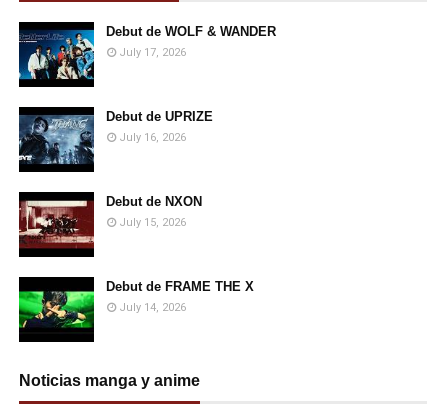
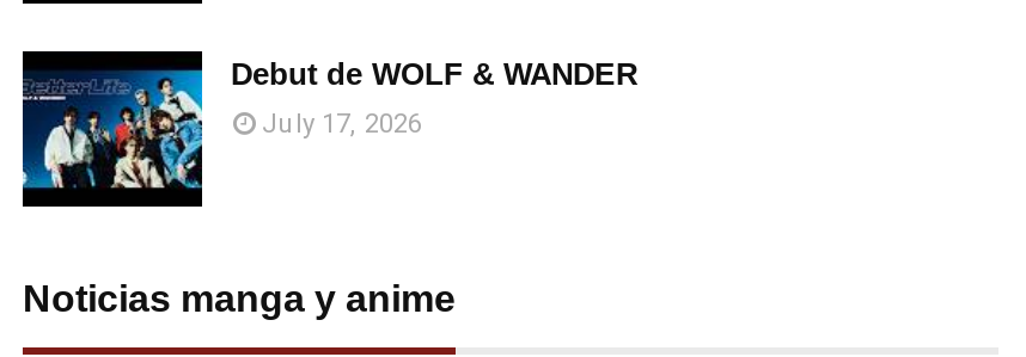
[18,106,213,173] [image] | Debut de UPRIZE | July 16, 2026 -> none
[18,194,202,249] [image] | Debut de NXON | July 15, 2026 -> none
[18,279,254,334] [image] | Debut de FRAME THE X | July 14, 2026 -> none

